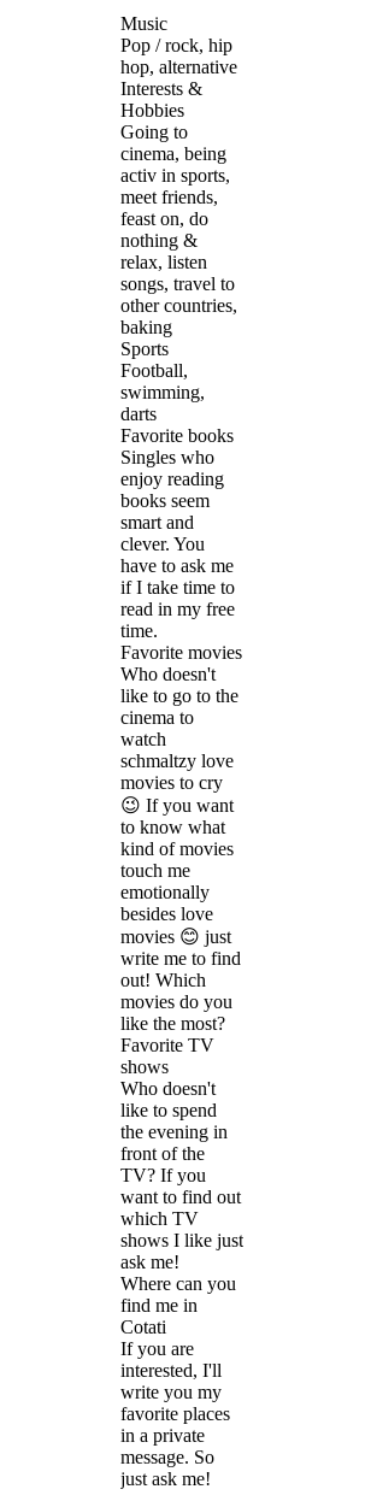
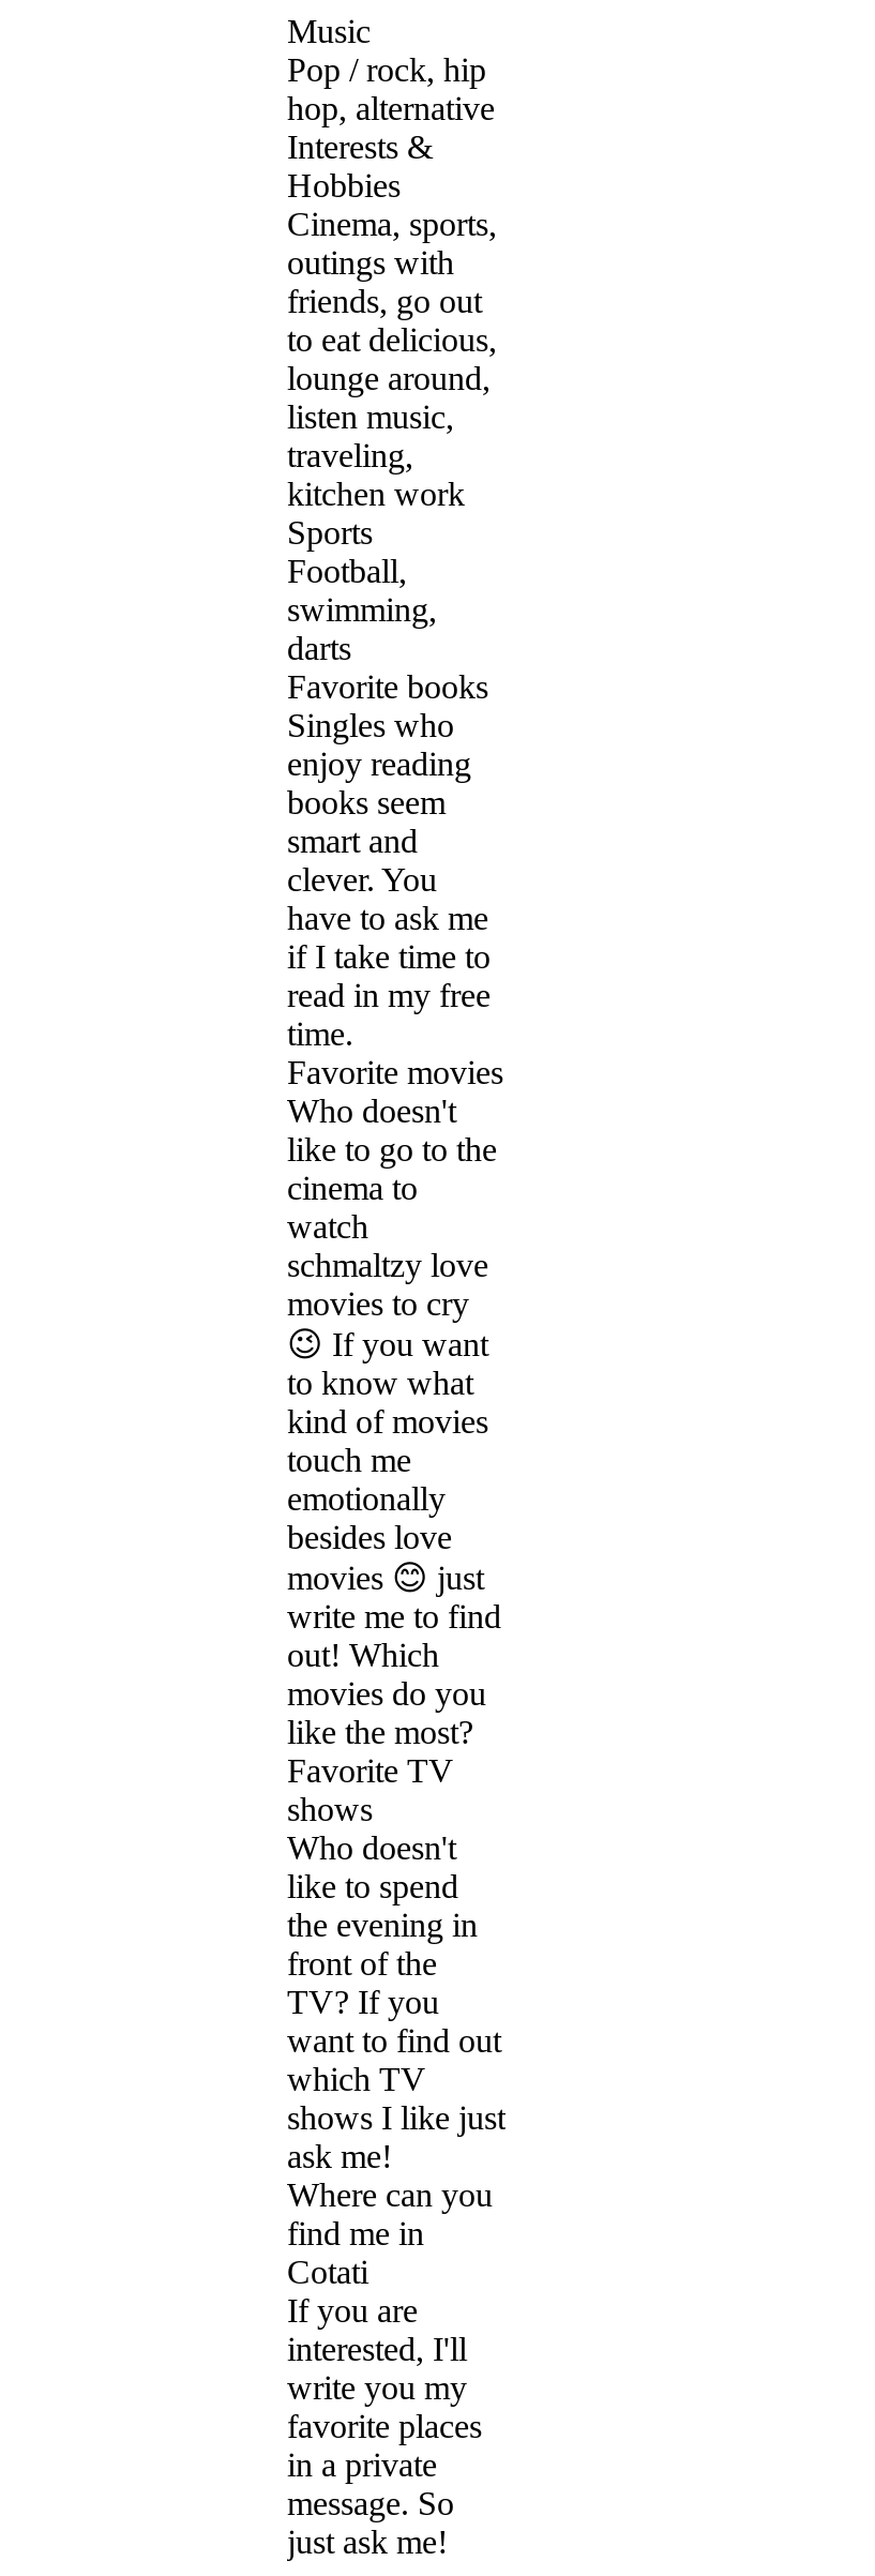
[120,121,237,337] Going to | cinema, being | activ in sports, | meet friends, | feast on, do | nothing & | relax, listen | songs, travel to | other countries, | baking -> [287,205,497,511] Cinema, sports, | outings with | friends, go out | to eat delicious, | lounge around, | listen music, | traveling, | kitchen work

